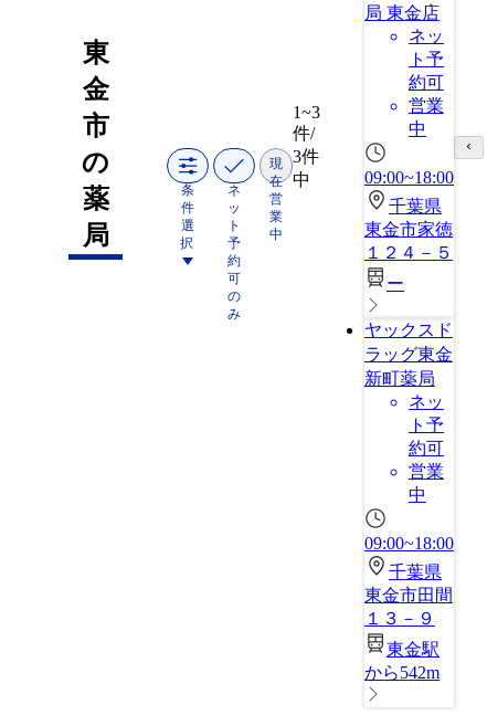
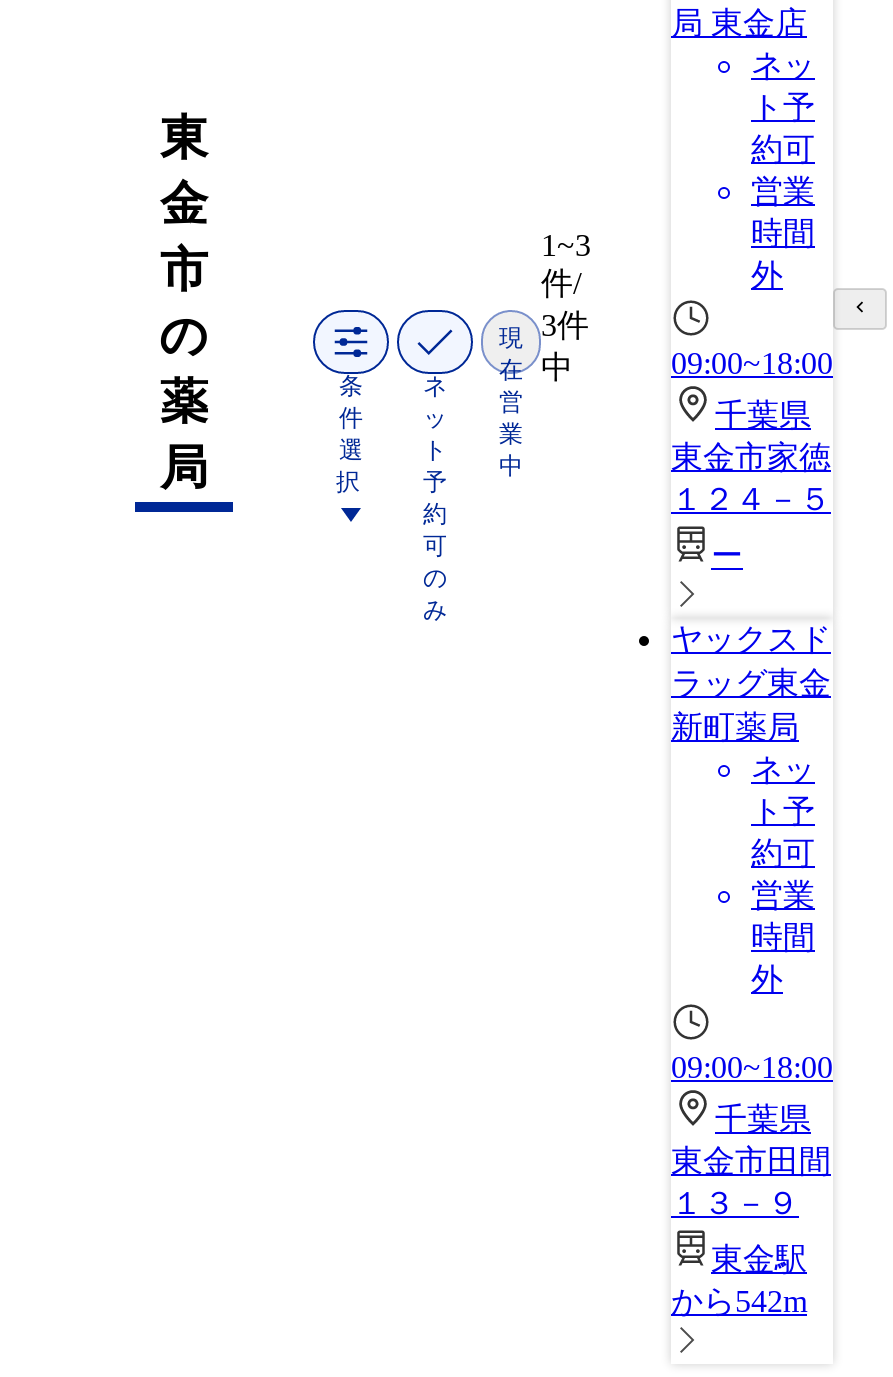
[409,119,426,138] 中 -> [751,216,815,292] 時間 | 外
[409,485,426,504] 中 -> [751,920,815,996] 時間 | 外

